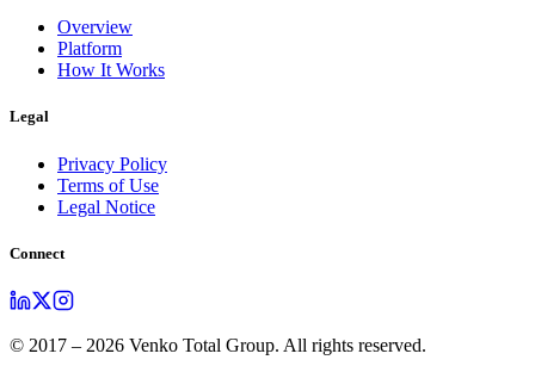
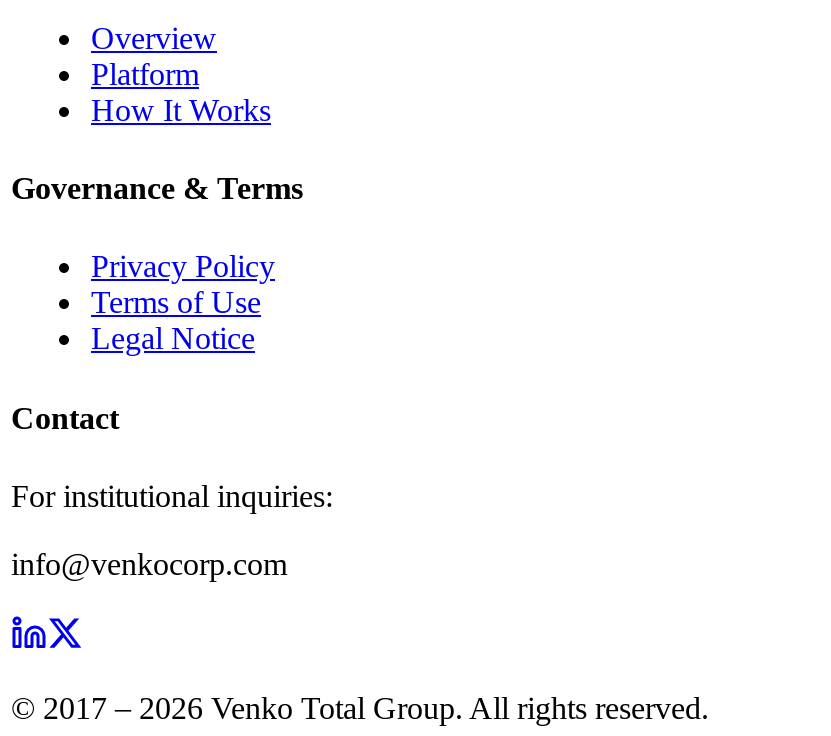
[10,108,49,126] Legal -> [11,171,303,205] Governance & Terms
[10,244,64,262] Connect -> [11,400,333,581] Contact | For institutional inquiries: | info@venkocorp.com

